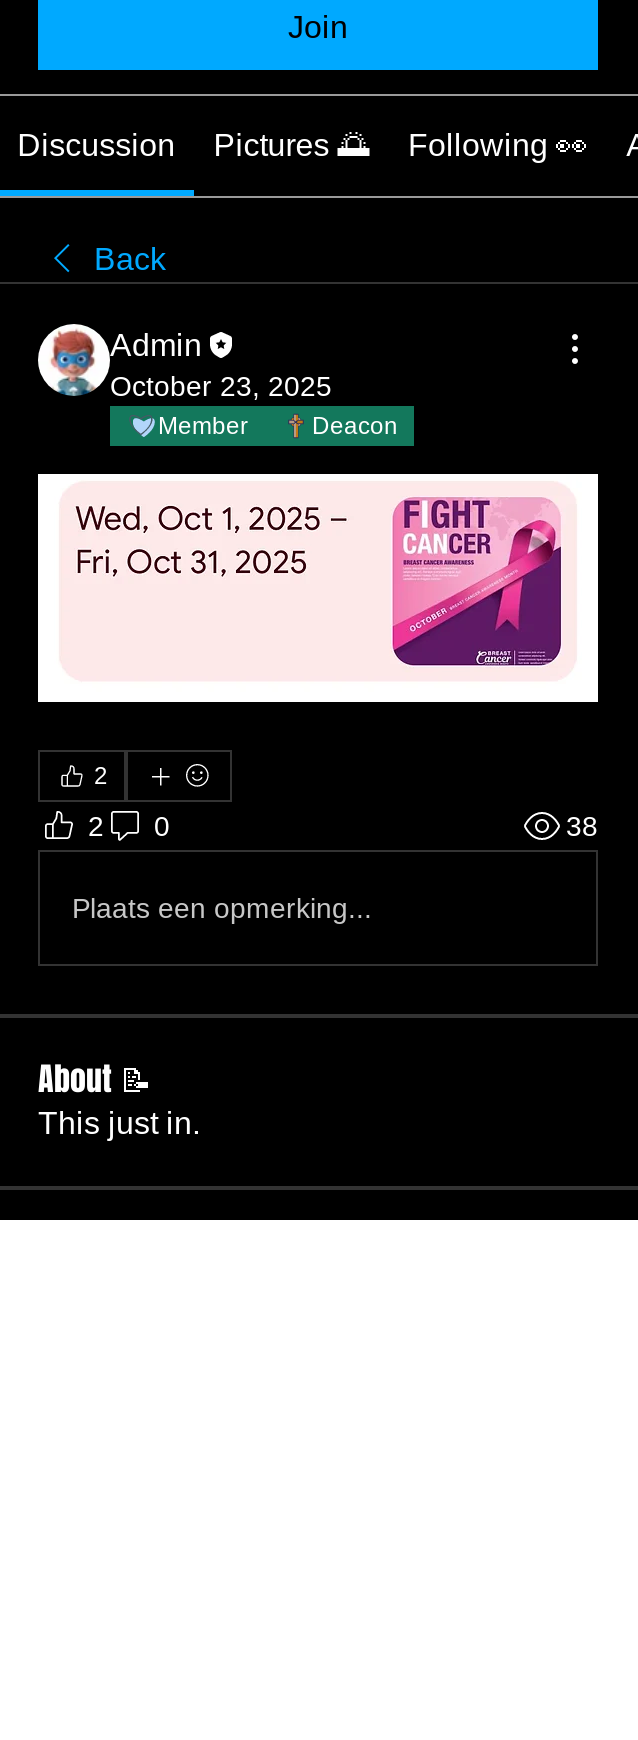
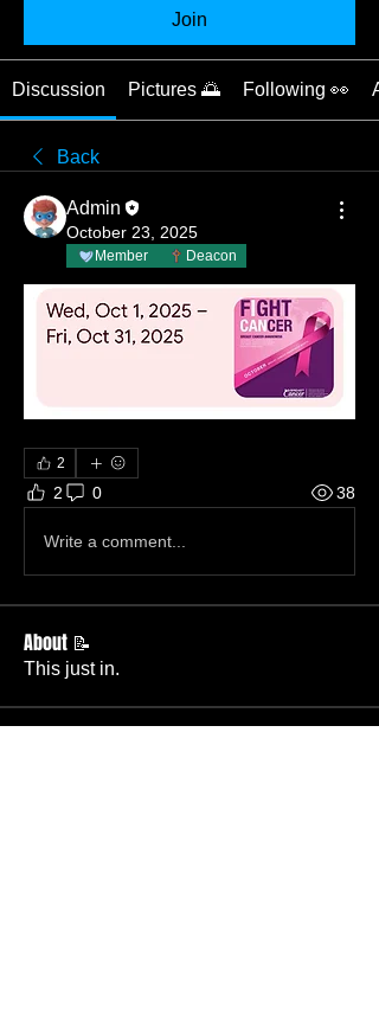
[72,892,372,924] Plaats een opmerking... -> [44,532,186,551] Write a comment...

